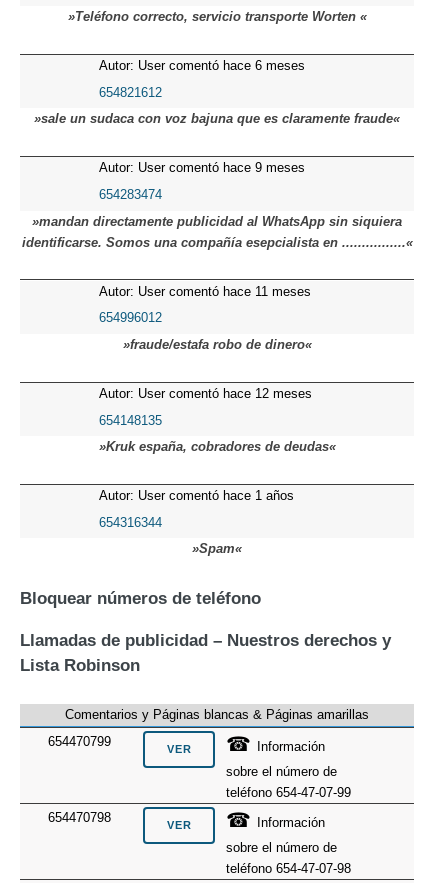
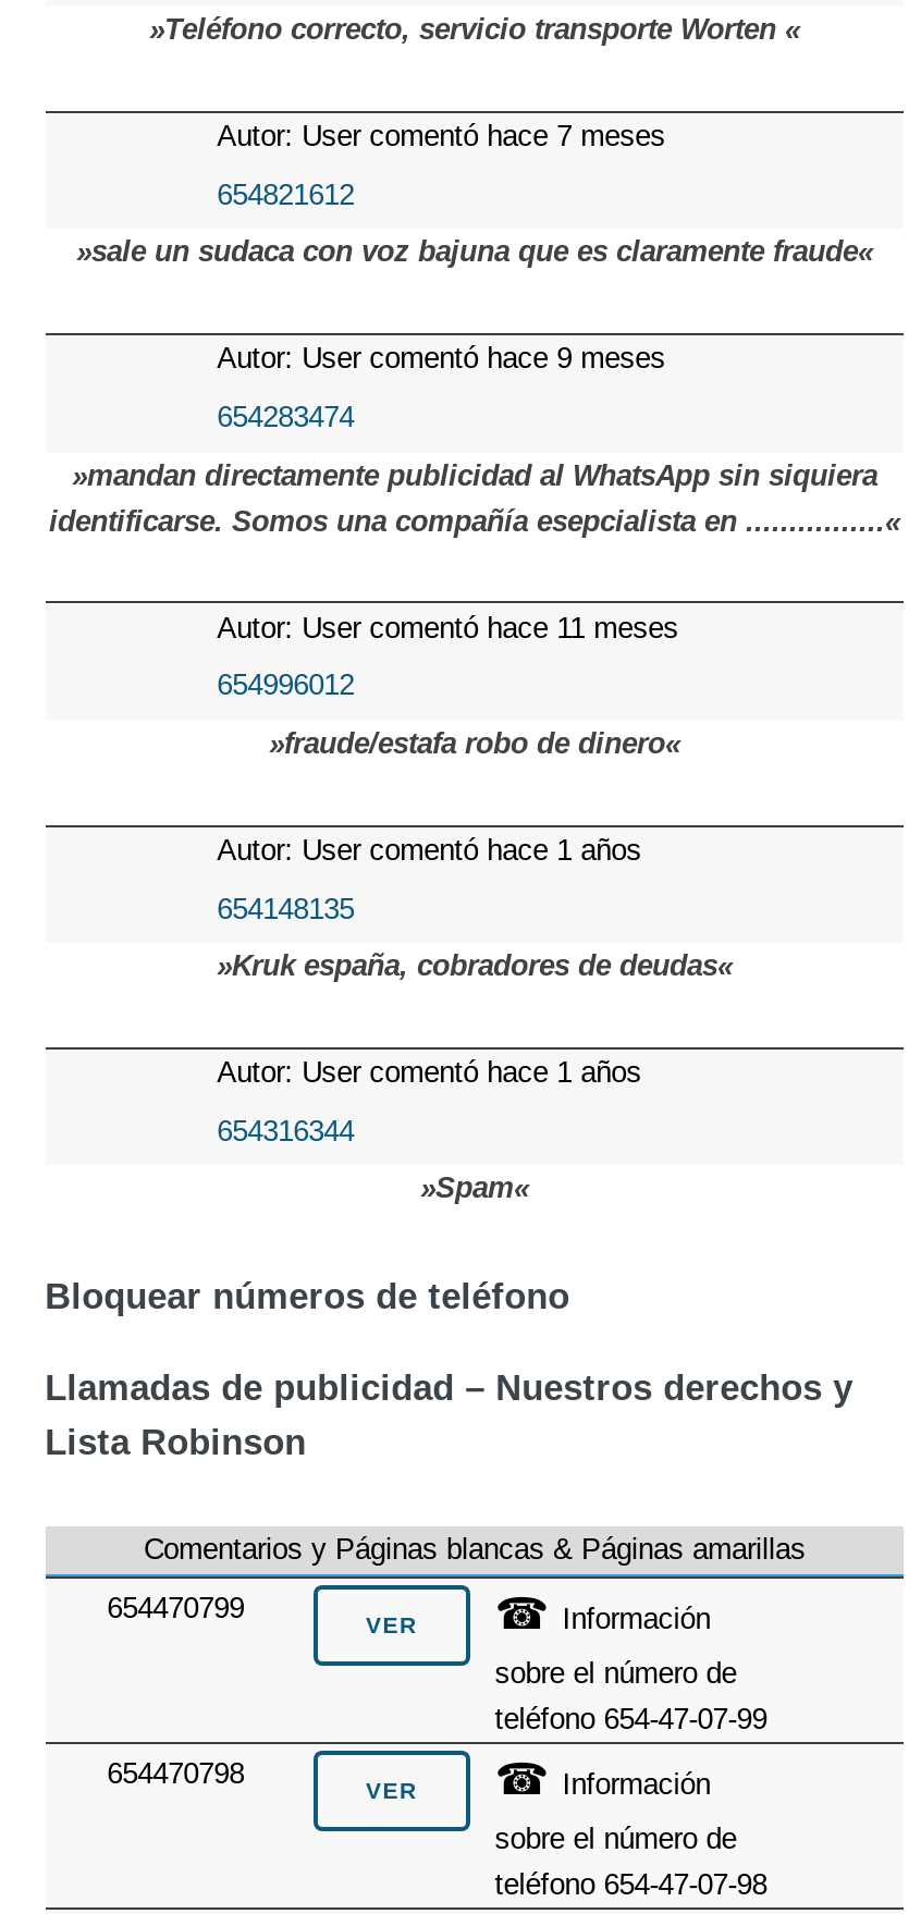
[99,58,305,73] Autor: User comentó hace 6 meses -> [217,120,665,152] Autor: User comentó hace 7 meses
[99,386,312,401] Autor: User comentó hace 12 meses -> [217,834,641,866] Autor: User comentó hace 1 años

